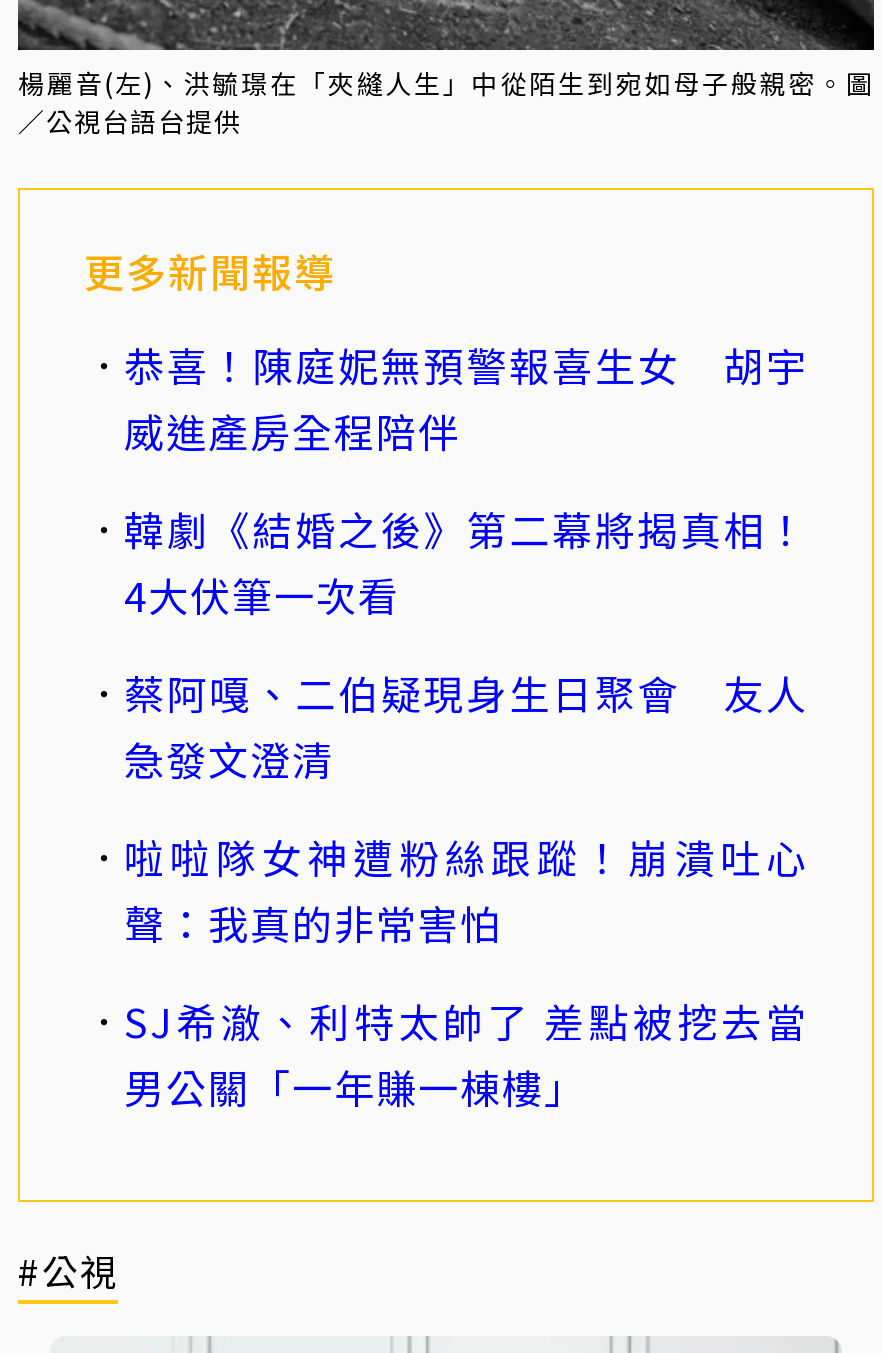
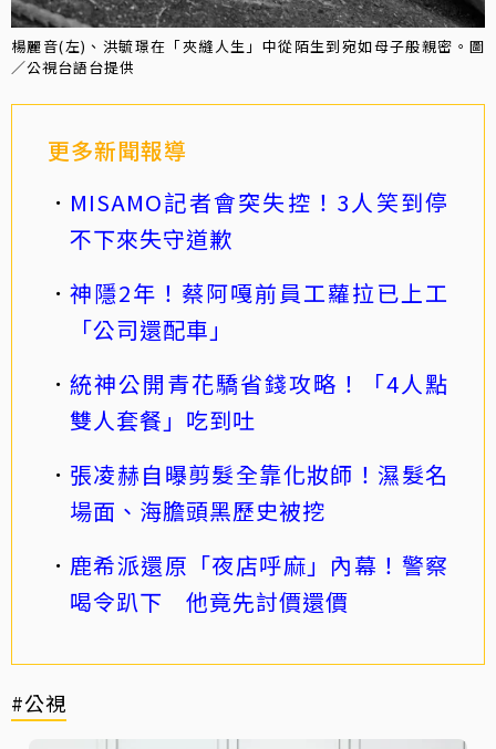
[124,336,808,460] 恭喜！陳庭妮無預警報喜生女 胡宇 | 威進產房全程陪伴 -> [70,186,448,255] MISAMO記者會突失控！3人笑到停 | 不下來失守道歉
[124,500,808,624] 韓劇《結婚之後》第二幕將揭真相！ | 4大伏筆一次看 -> [70,277,448,345] 神隱2年！蔡阿嘎前員工蘿拉已上工 | 「公司還配車」
[124,664,808,788] 蔡阿嘎、二伯疑現身生日聚會 友人 | 急發文澄清 -> [70,368,448,436] 統神公開青花驕省錢攻略！「4人點 | 雙人套餐」吃到吐
[124,828,808,952] 啦啦隊女神遭粉絲跟蹤！崩潰吐心 | 聲：我真的非常害怕 -> [70,458,448,527] 張凌赫自曝剪髮全靠化妝師！濕髮名 | 場面、海膽頭黑歷史被挖
[124,992,808,1116] SJ希澈、利特太帥了 差點被挖去當 | 男公關「一年賺一棟樓」 -> [70,549,448,618] 鹿希派還原「夜店呼麻」內幕！警察 | 喝令趴下 他竟先討價還價

